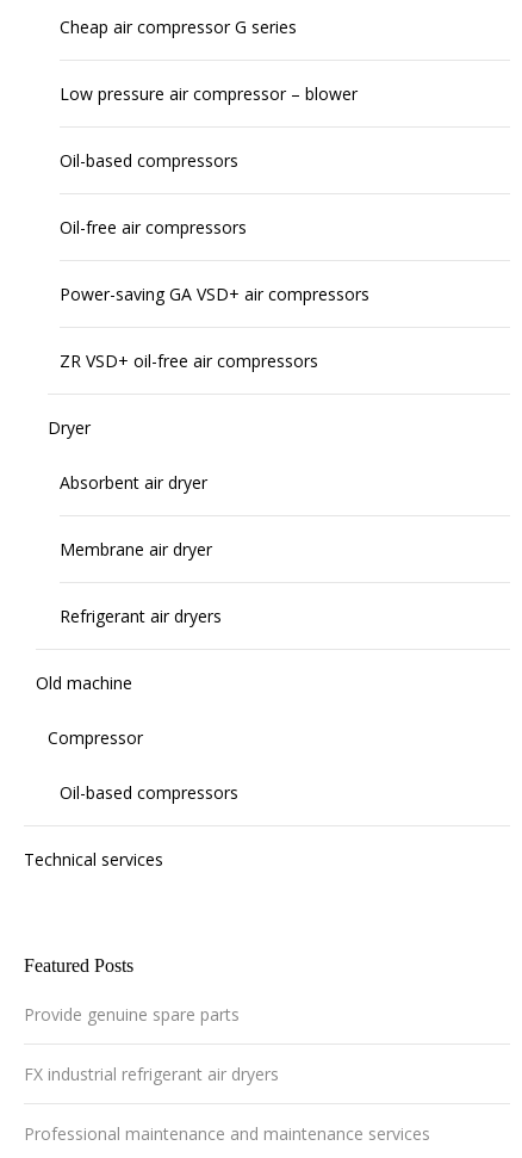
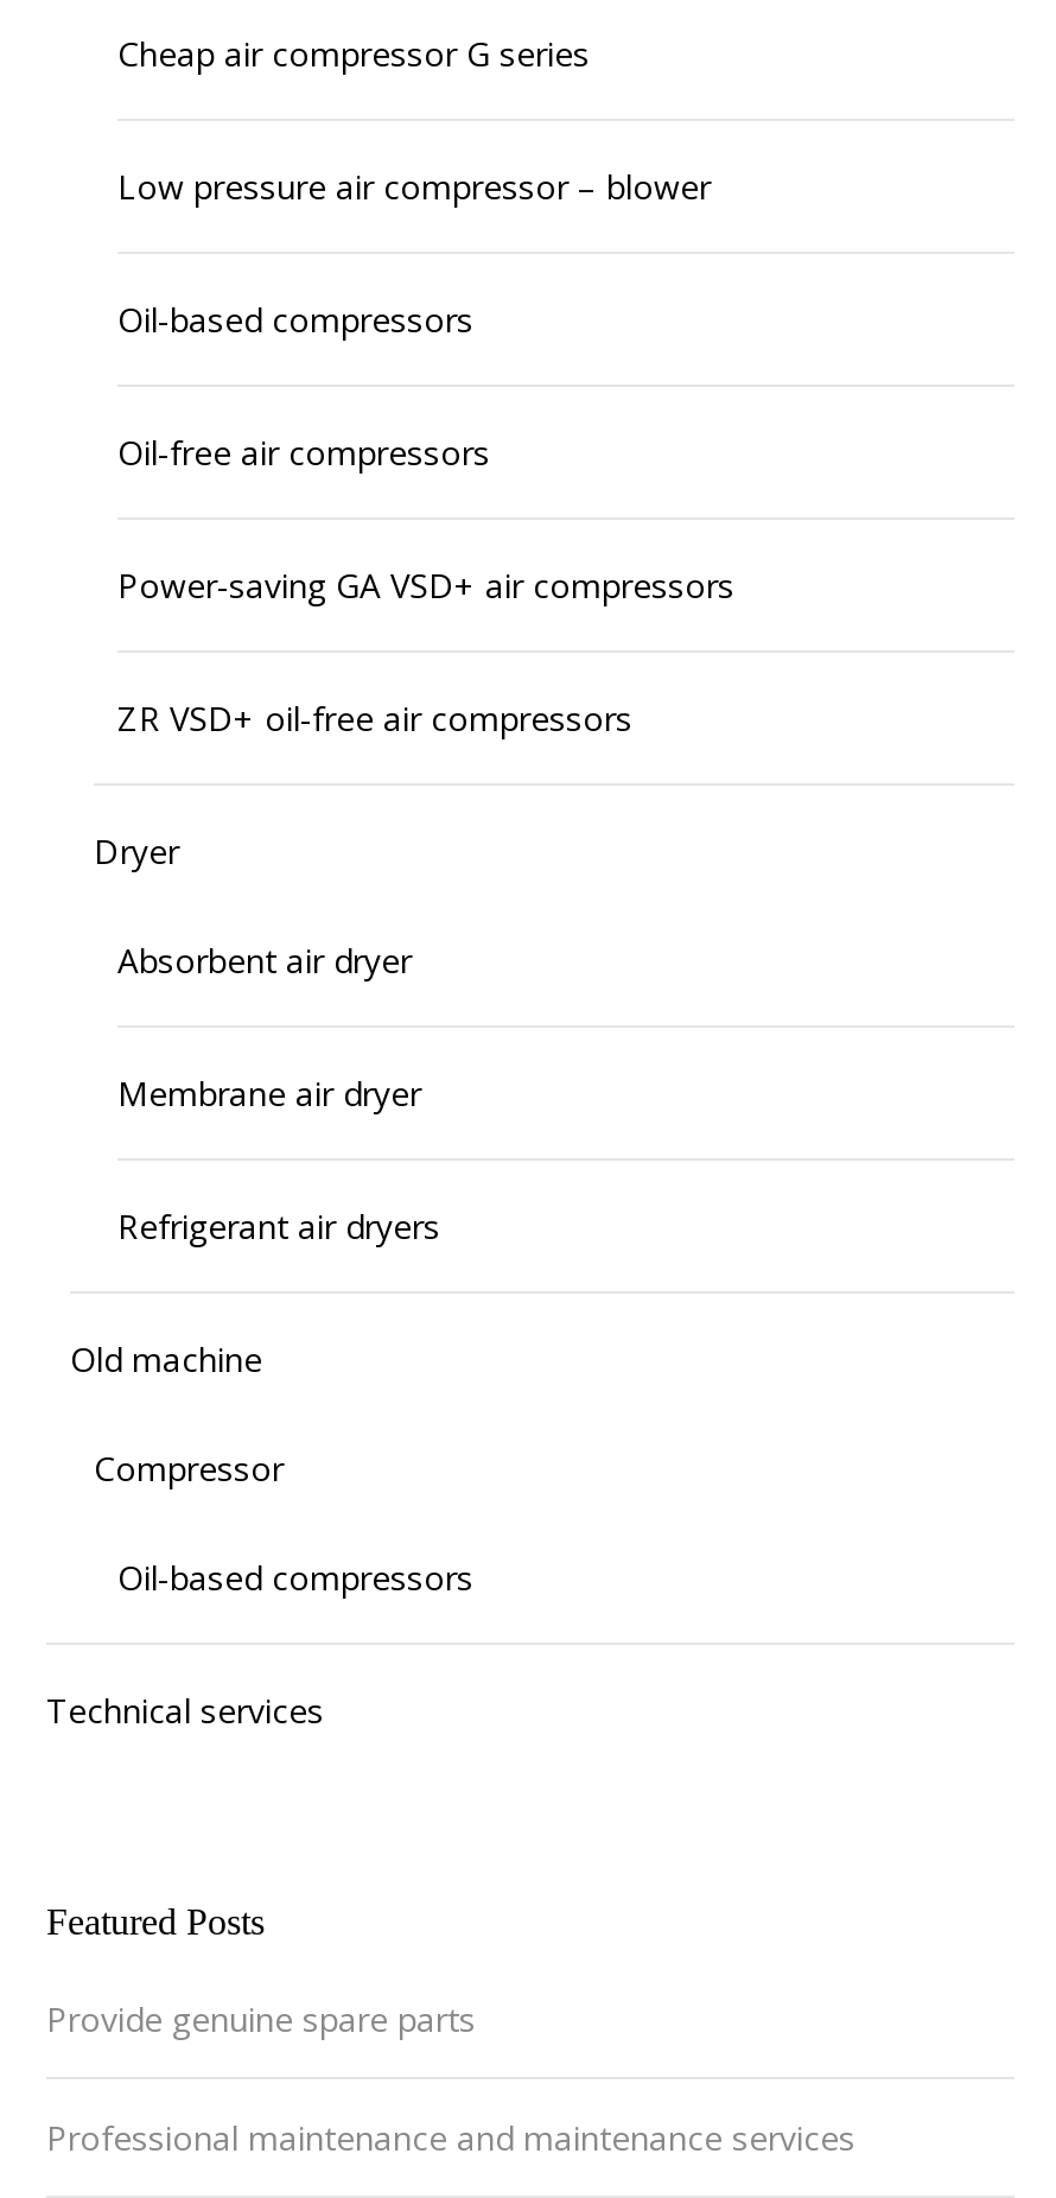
[24,1062,279,1085] FX industrial refrigerant air dryers -> none

